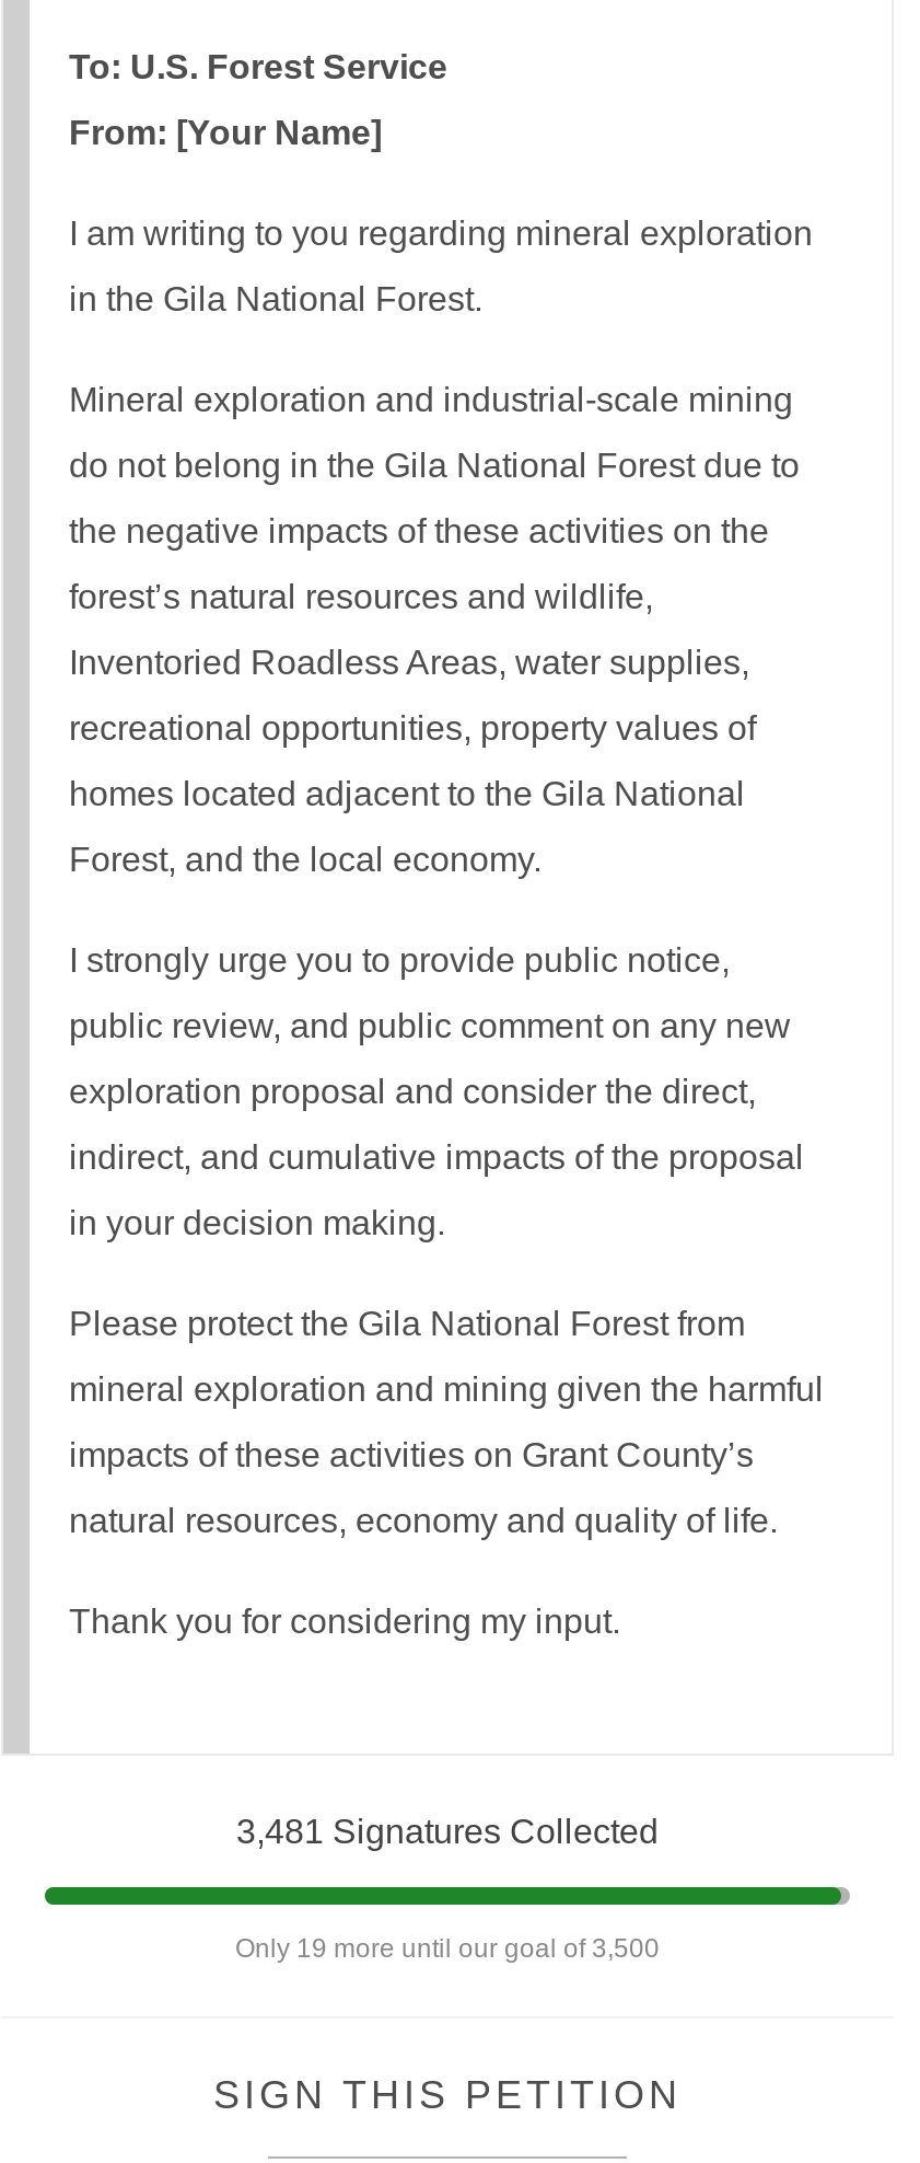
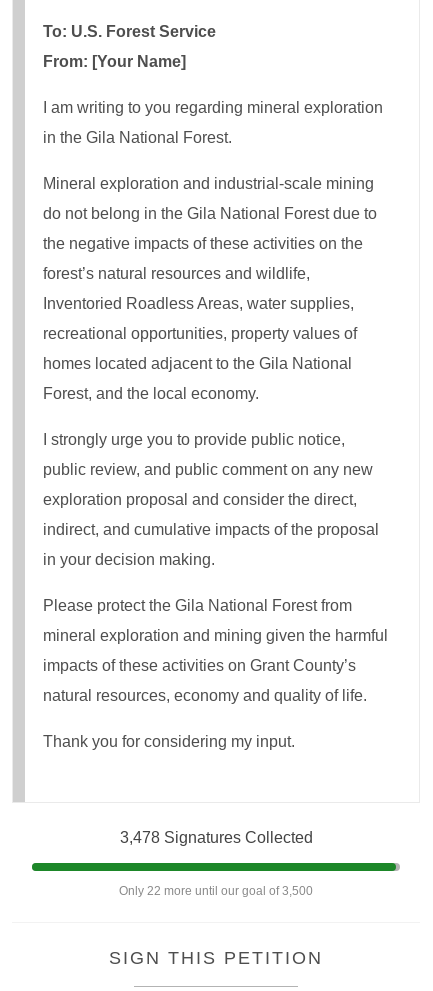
[236,1812,659,1849] 3,481 Signatures Collected -> [119,829,312,846] 3,478 Signatures Collected
[235,1932,660,1963] Only 19 more until our goal of 3,500 -> [119,884,313,898] Only 22 more until our goal of 3,500

